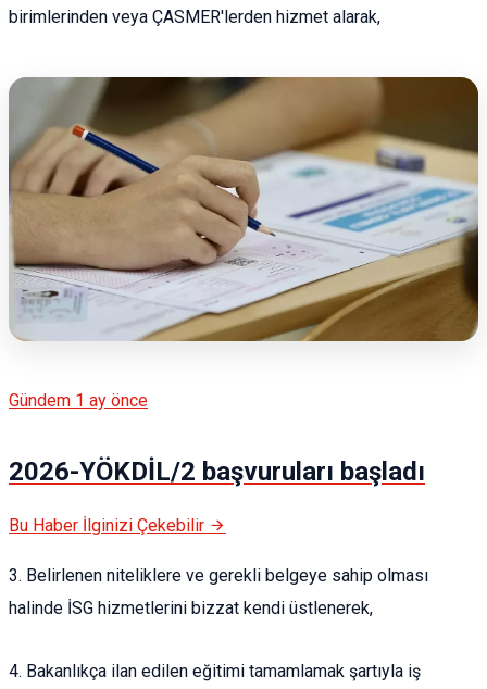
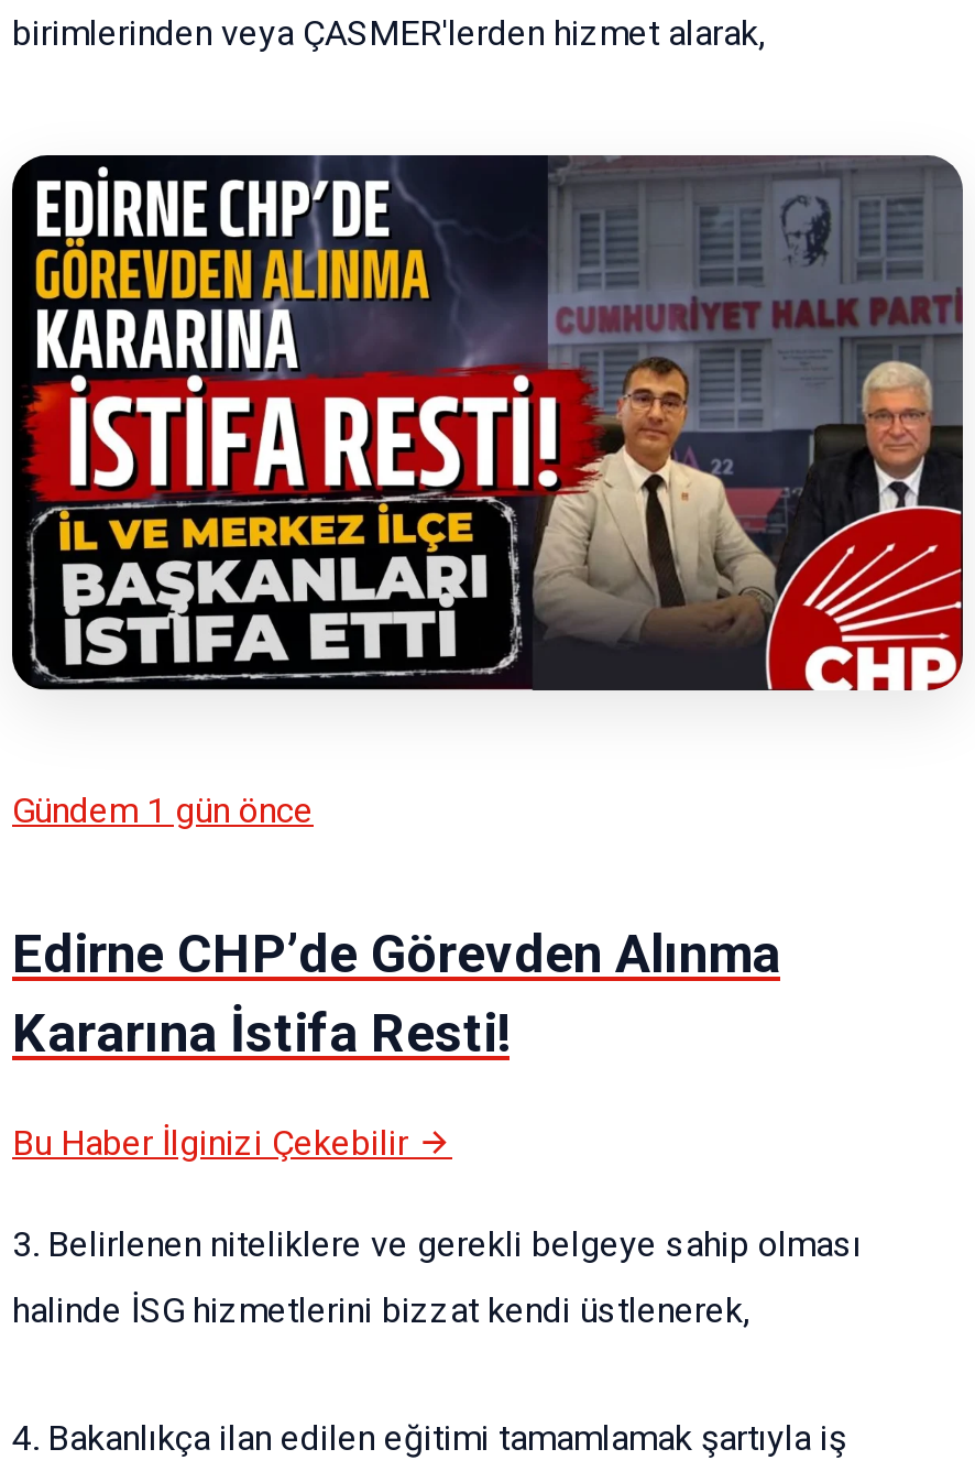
[8,76,479,342] [image] -> [10,153,963,693] [image]
[9,390,148,410] Gündem 1 ay önce -> [12,789,314,831] Gündem 1 gün önce
[9,456,425,487] 2026-YÖKDİL/2 başvuruları başladı -> [12,923,780,1064] Edirne CHP’de Görevden Alınma | Kararına İstifa Resti!

